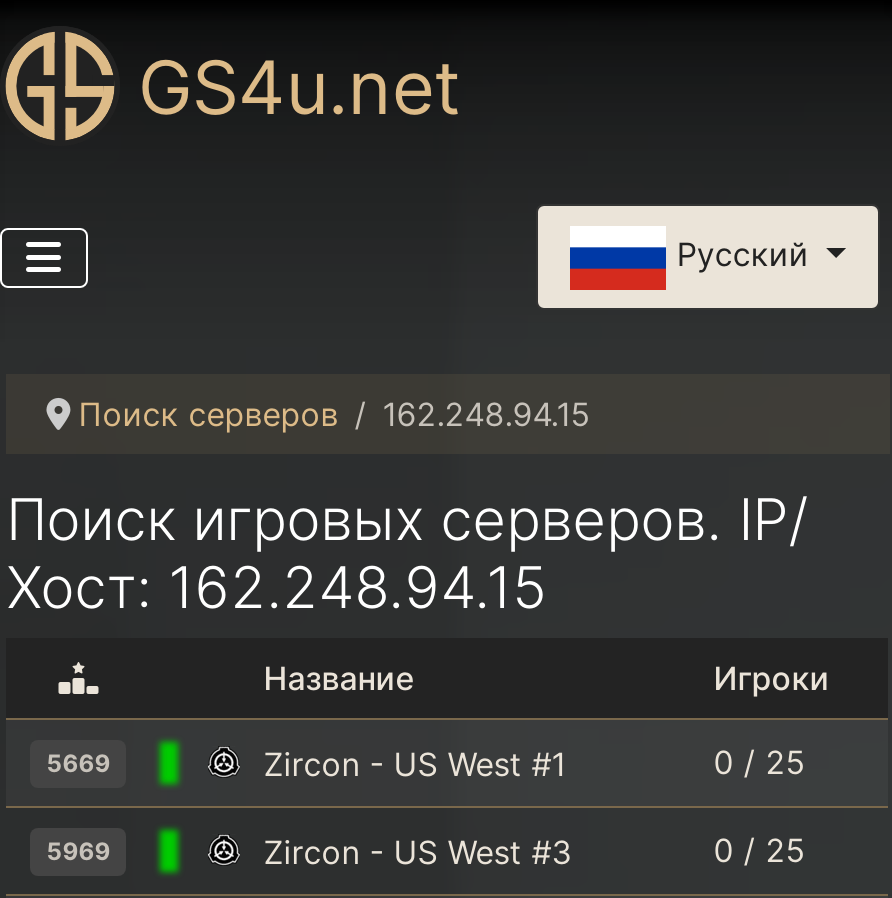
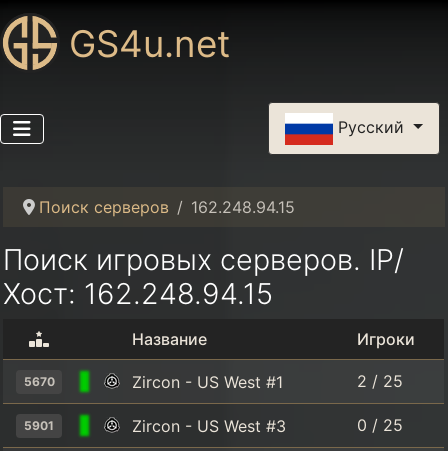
[46,748,110,778] 5669 -> [24,374,55,389] 5670
[714,742,806,782] 0 / 25 -> [357,371,403,391] 2 / 25
[46,836,110,866] 5969 -> [24,418,54,433] 5901

